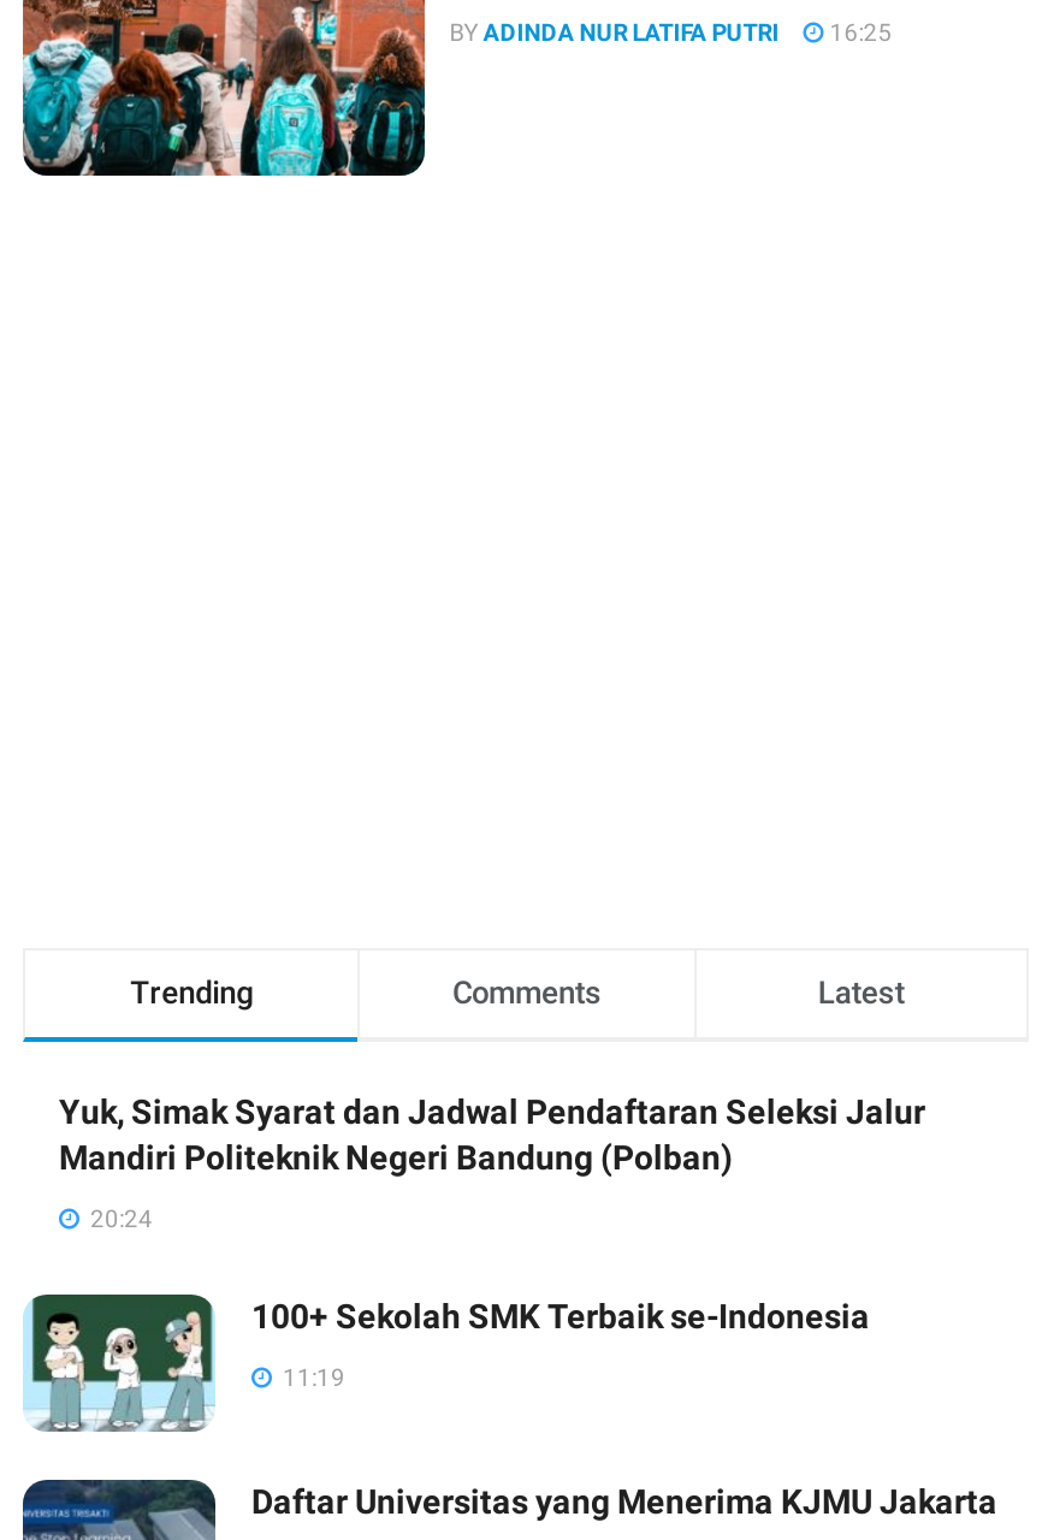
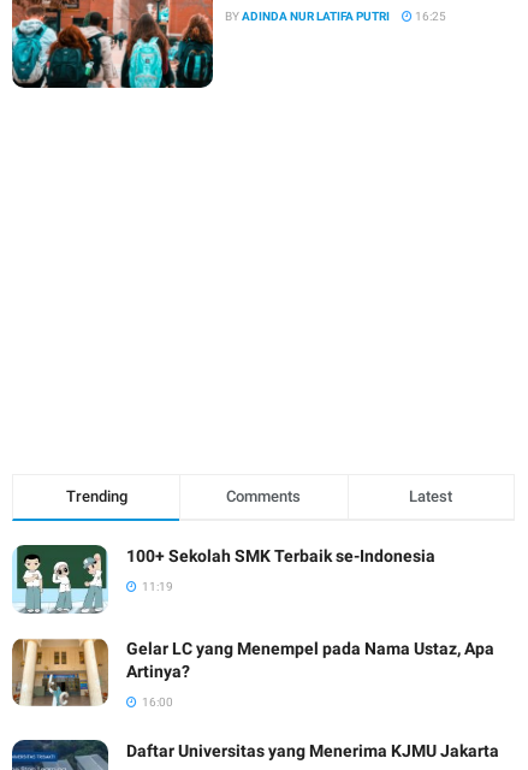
[59,1093,925,1232] Yuk, Simak Syarat dan Jadwal Pendaftaran Seleksi Jalur | Mandiri Politeknik Negeri Bandung (Polban) | 20:24 -> none
moved [25,1297,870,1437] -> [13,546,435,616]: [image] | 100+ Sekolah SMK Terbaik se-Indonesia | 11:19
none -> [11,638,494,716] [image] | Gelar LC yang Menempel pada Nama Ustaz, Apa | Artinya? | 16:00

